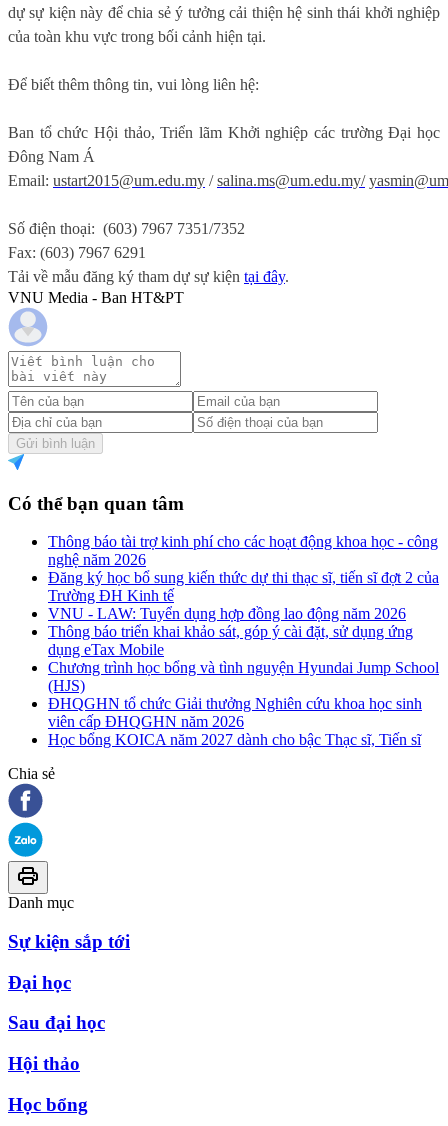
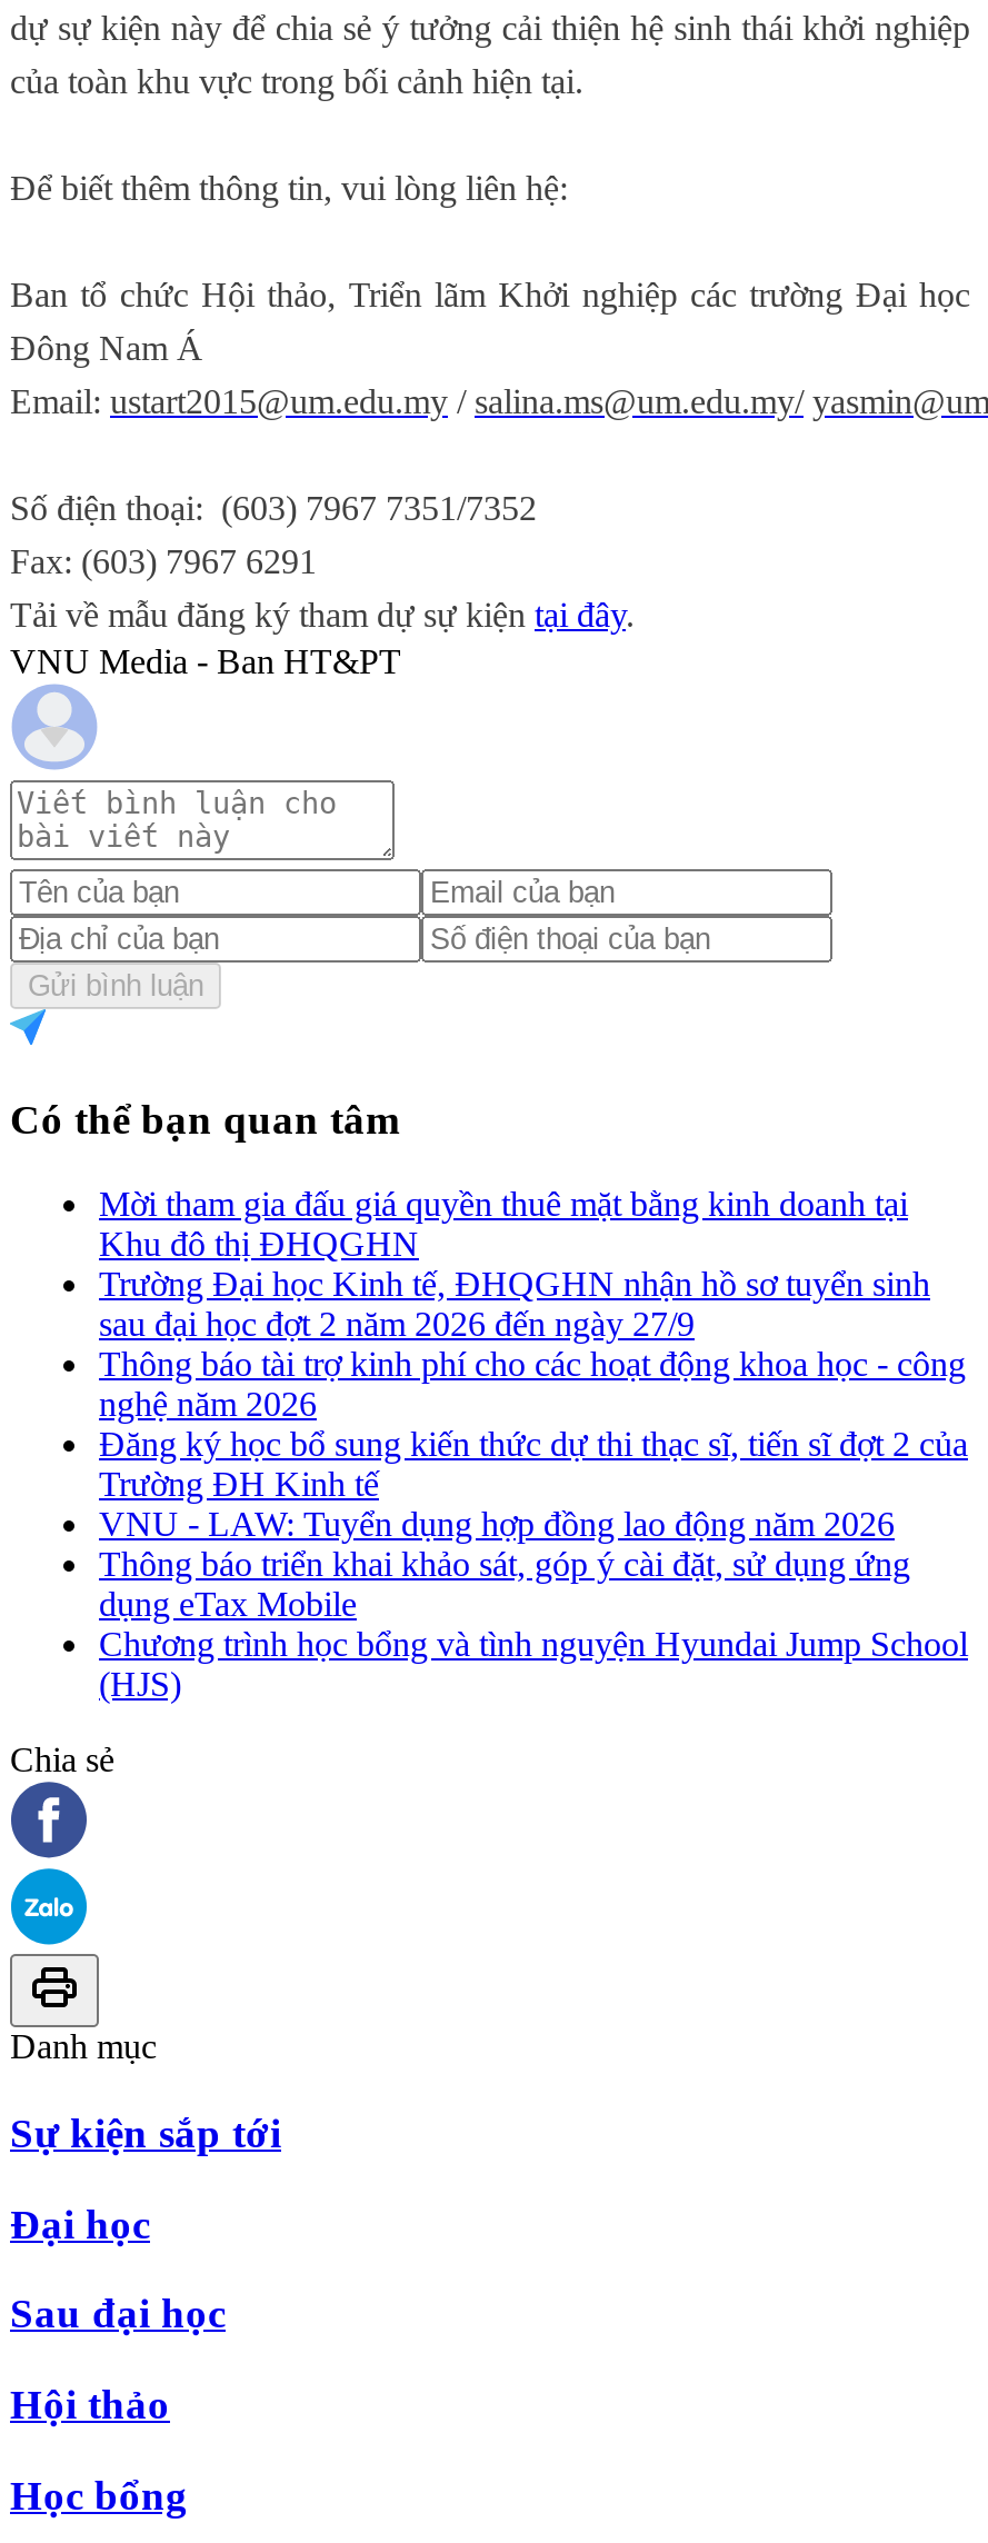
none -> [99,1185,930,1343] Mời tham gia đấu giá quyền thuê mặt bằng kinh doanh tại | Khu đô thị ĐHQGHN | Trường Đại học Kinh tế, ĐHQGHN nhận hồ sơ tuyển sinh | sau đại học đợt 2 năm 2026 đến ngày 27/9
moved [48,533,439,694] -> [99,1345,968,1703]: Thông báo tài trợ kinh phí cho các hoạt động khoa học - công | nghệ năm 2026 | Đăng ký học bổ sung kiến thức dự thi thạc sĩ, tiến sĩ đợt 2 của | ... | Chương trình học bổng và tình nguyện Hyundai Jump School | (HJS)
[48,695,422,748] ĐHQGHN tổ chức Giải thưởng Nghiên cứu khoa học sinh | viên cấp ĐHQGHN năm 2026 | Học bổng KOICA năm 2027 dành cho bậc Thạc sĩ, Tiến sĩ -> none

